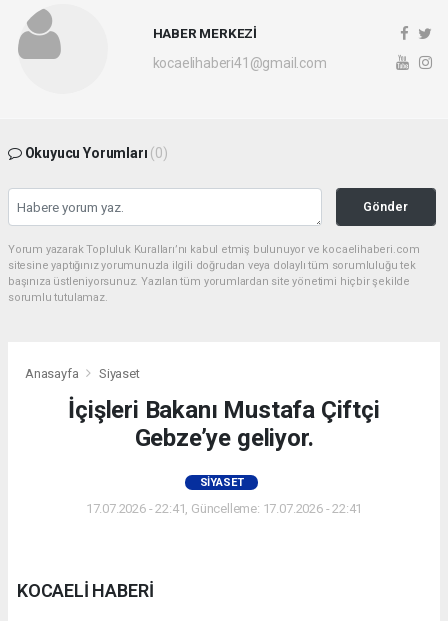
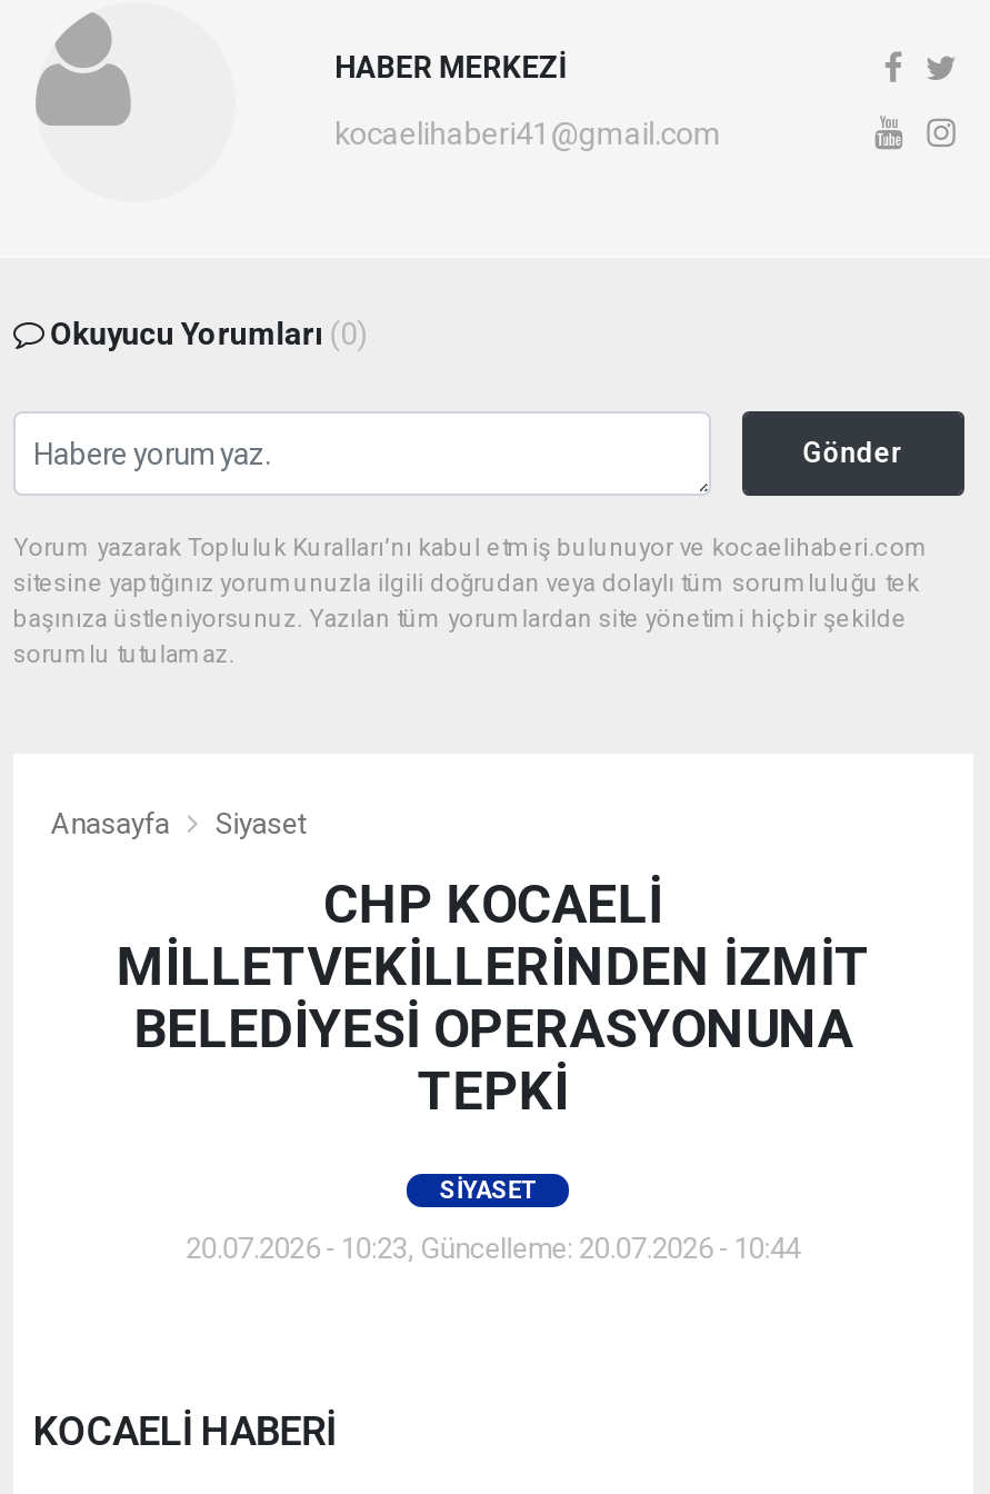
[68,396,380,452] İçişleri Bakanı Mustafa Çiftçi | Gebze’ye geliyor. -> [116,874,870,1123] CHP KOCAELİ | MİLLETVEKİLLERİNDEN İZMİT | BELEDİYESİ OPERASYONUNA | TEPKİ
[86,501,362,516] 17.07.2026 - 22:41, Güncelleme: 17.07.2026 - 22:41 -> [186,1232,800,1266] 20.07.2026 - 10:23, Güncelleme: 20.07.2026 - 10:44

